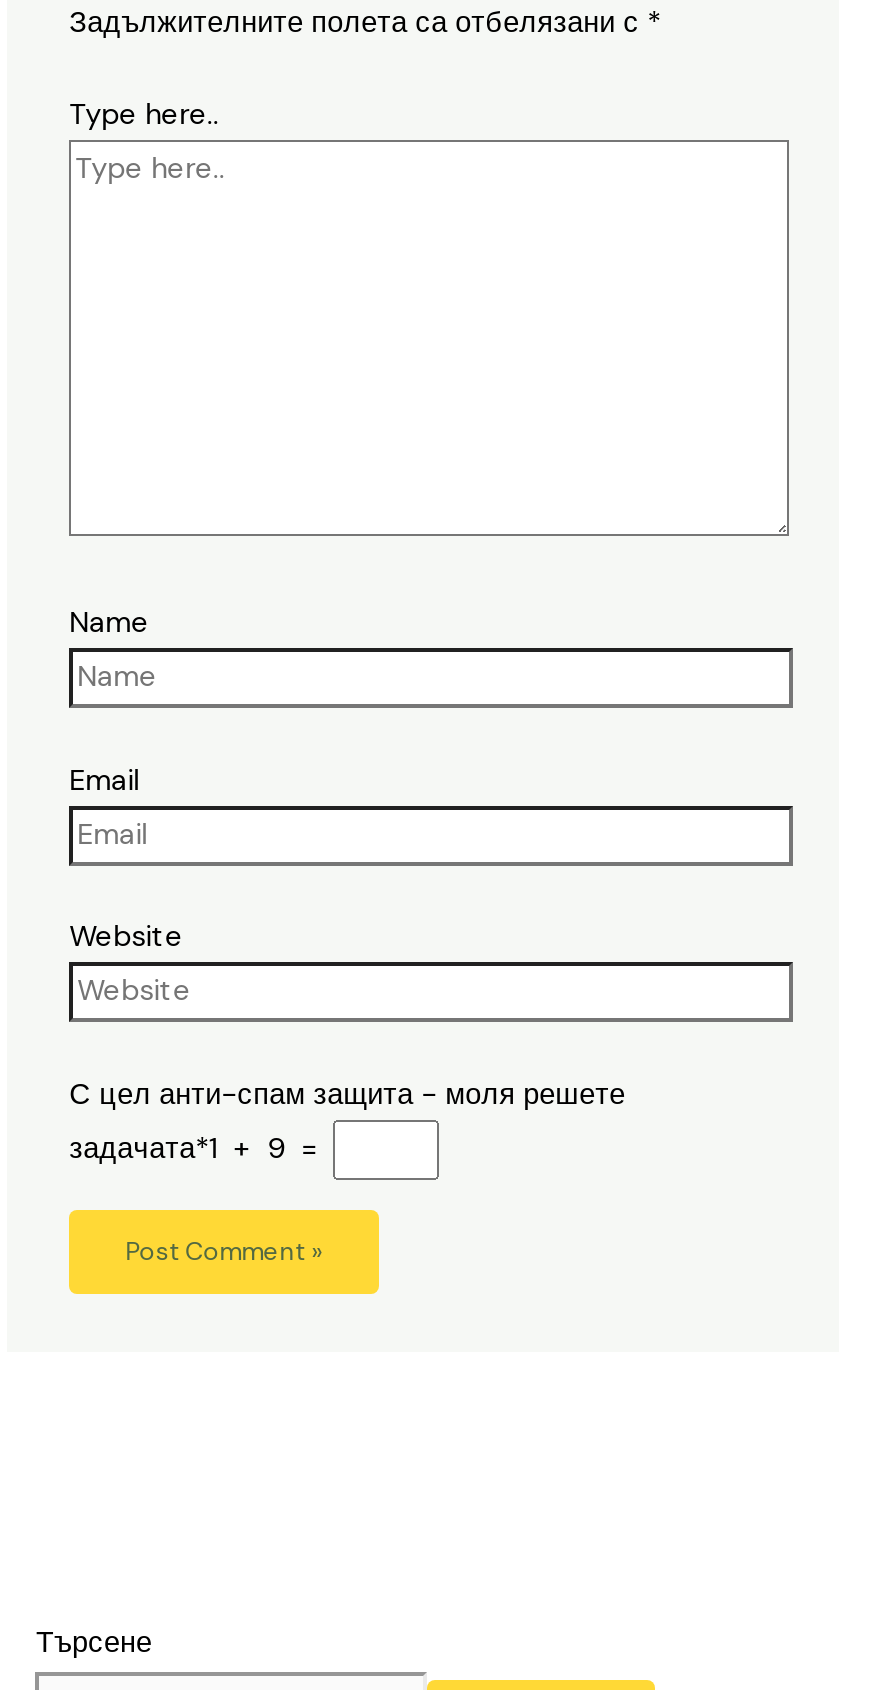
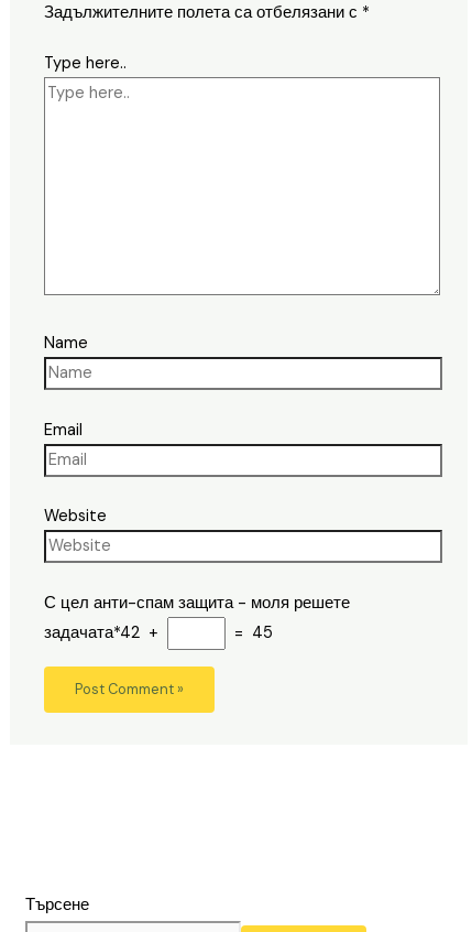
[69,1130,333,1168] задачата* 1 + 9 = -> [44,622,273,643] задачата*42 + | = 45

